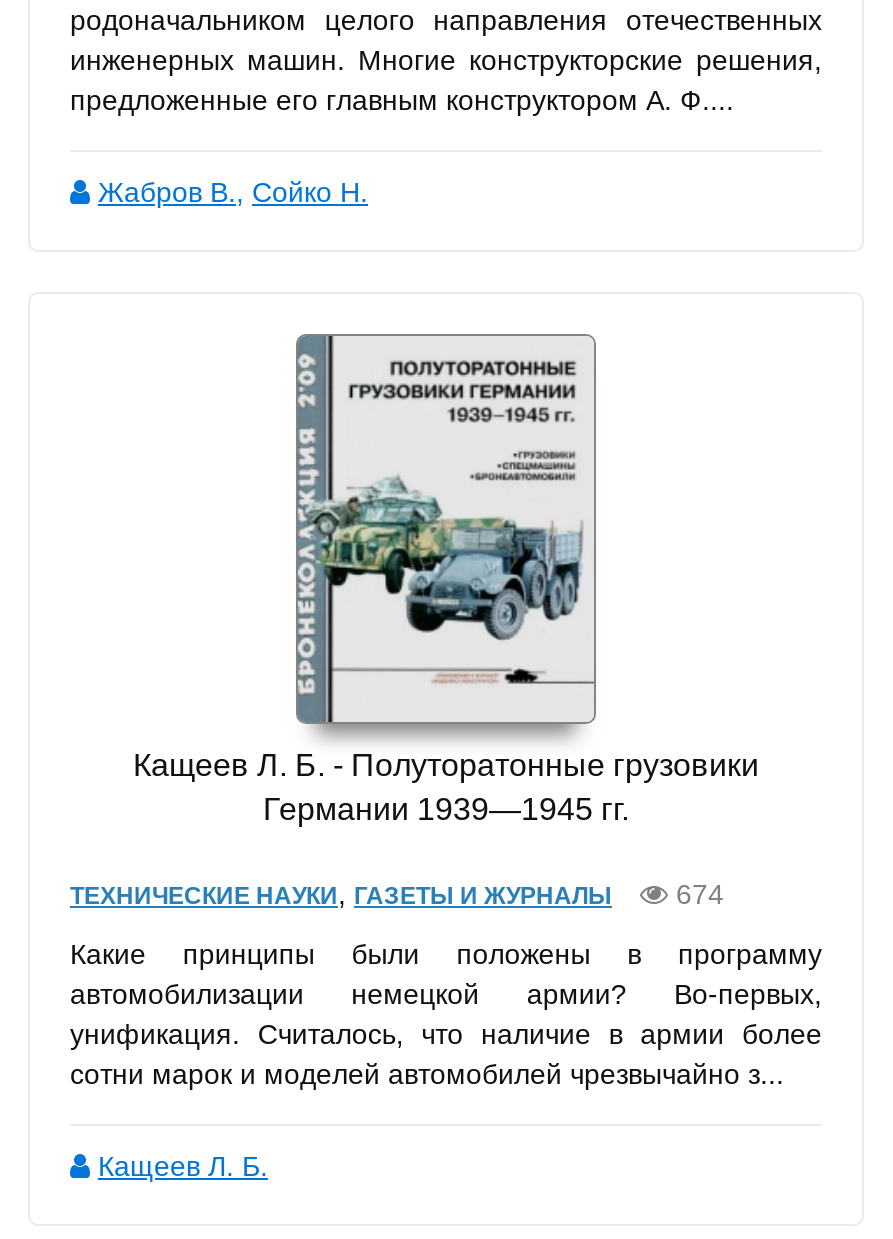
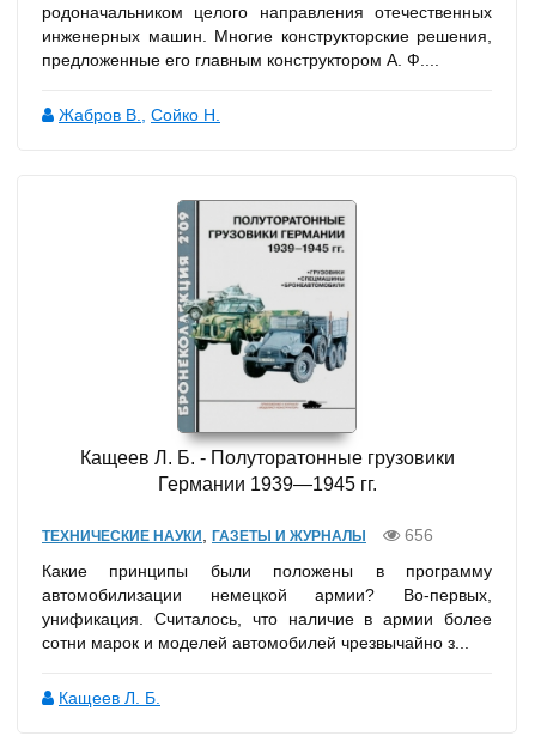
[70,877,724,909] ТЕХНИЧЕСКИЕ НАУКИ, ГАЗЕТЫ И ЖУРНАЛЫ 674 -> [42,525,433,544] ТЕХНИЧЕСКИЕ НАУКИ, ГАЗЕТЫ И ЖУРНАЛЫ 656

